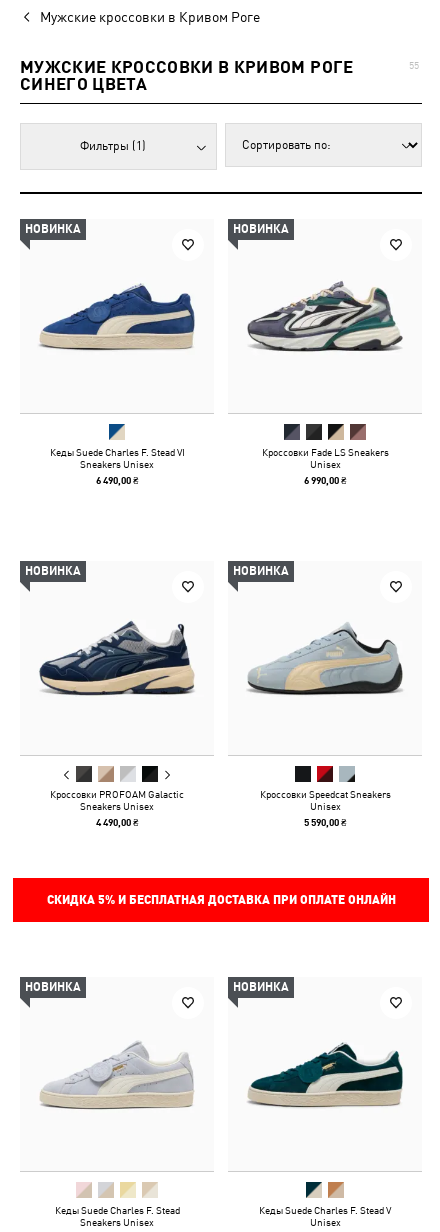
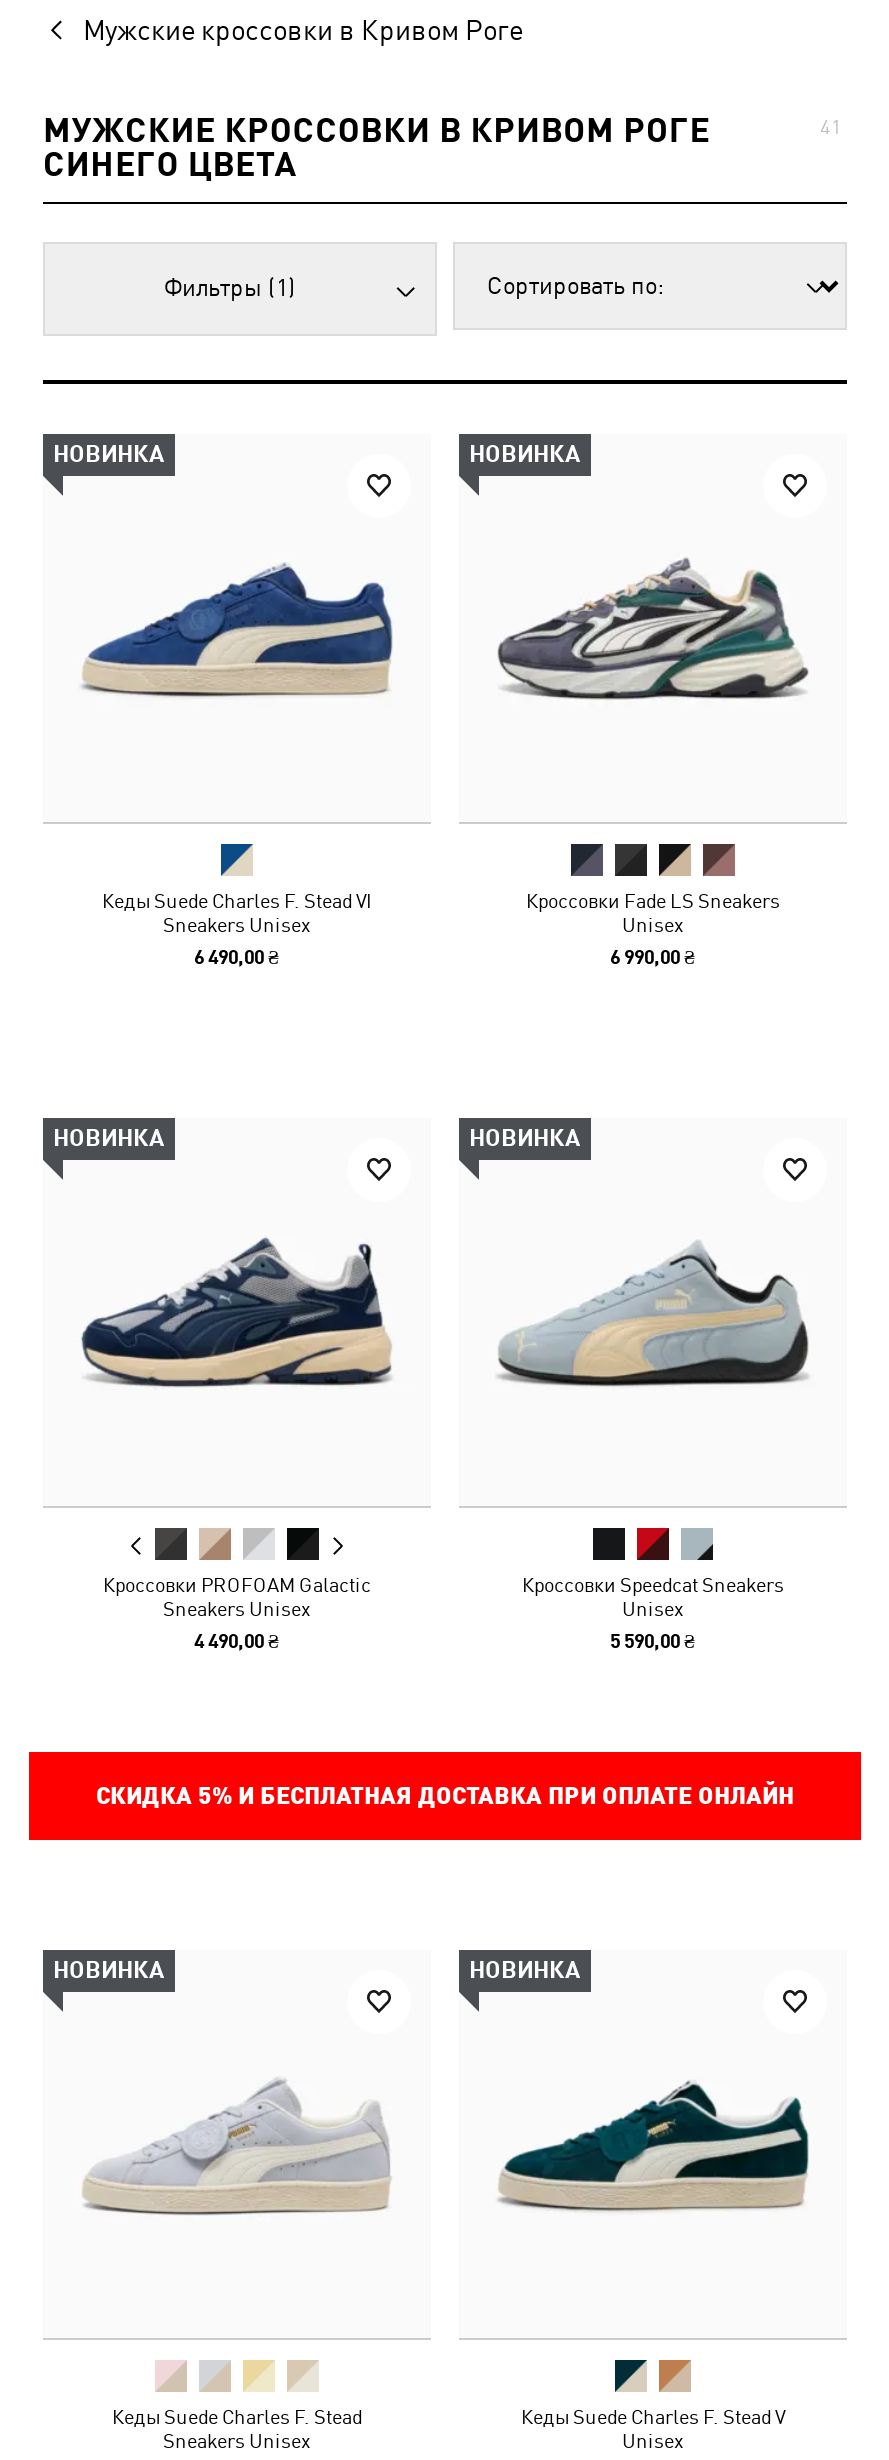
[408,59,422,71] 55 -> [820,114,847,138] 41

